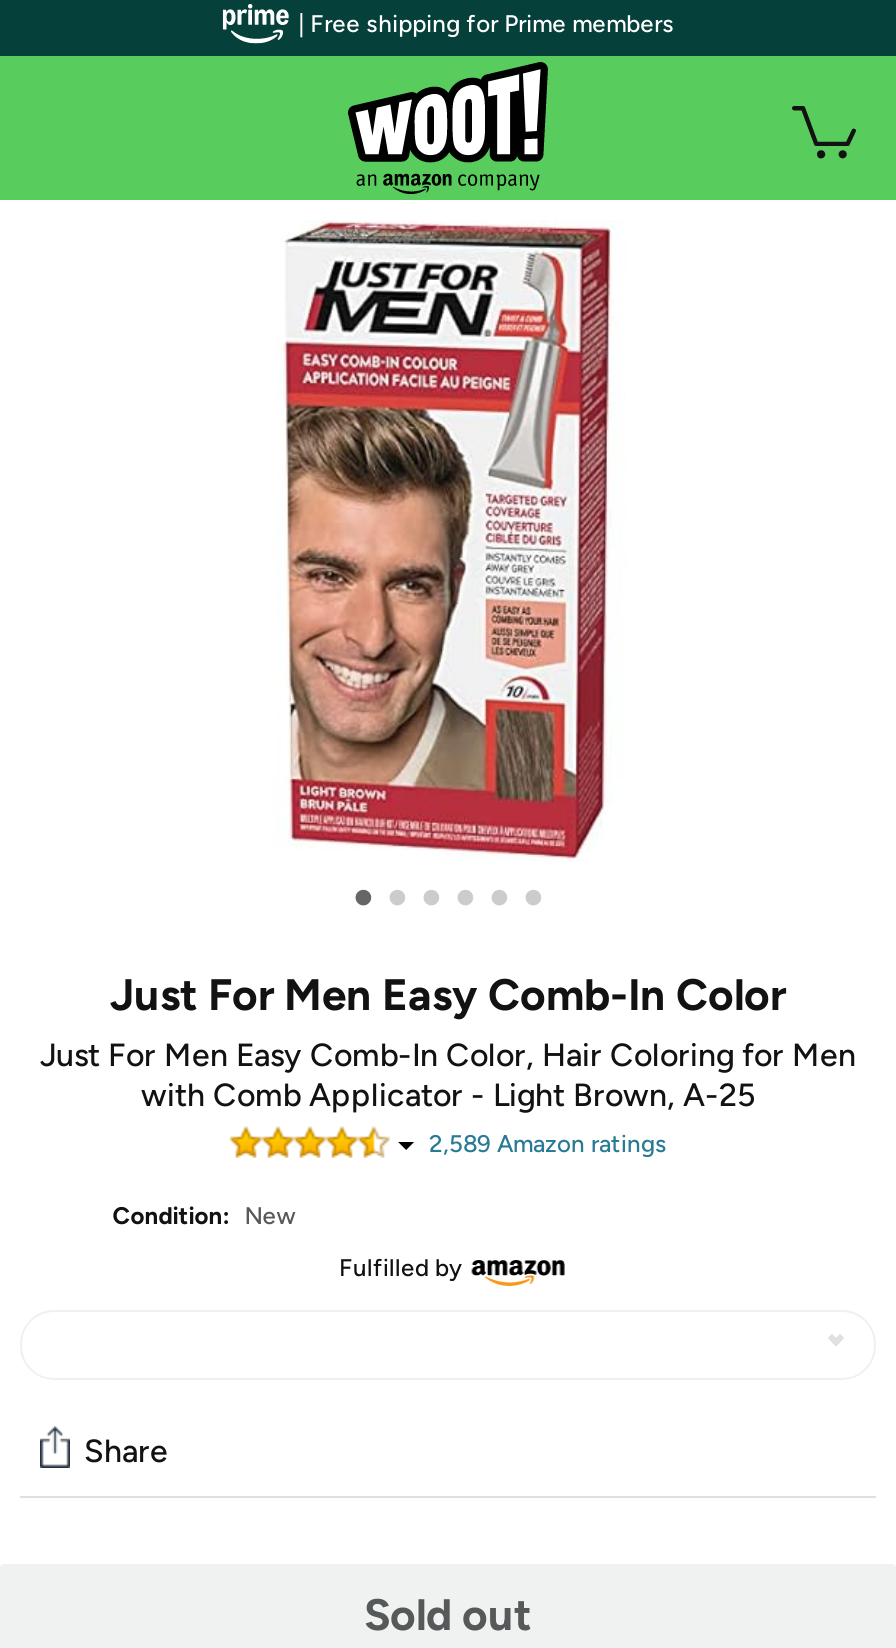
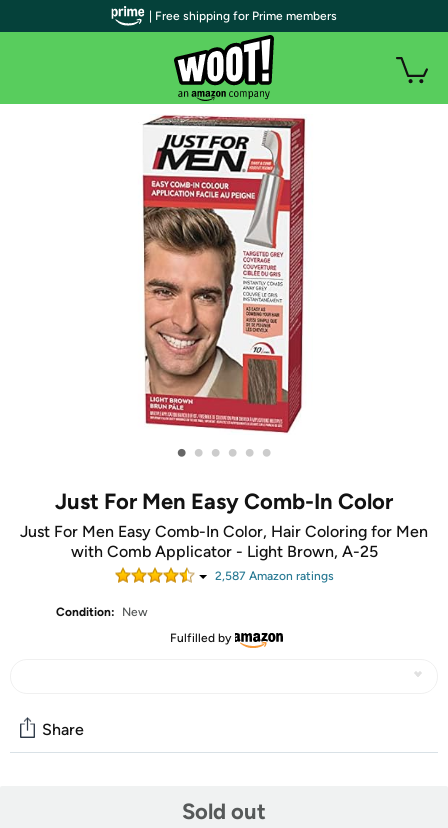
[429,1130,667,1158] 2,589 Amazon ratings -> [214,569,333,583] 2,587 Amazon ratings

